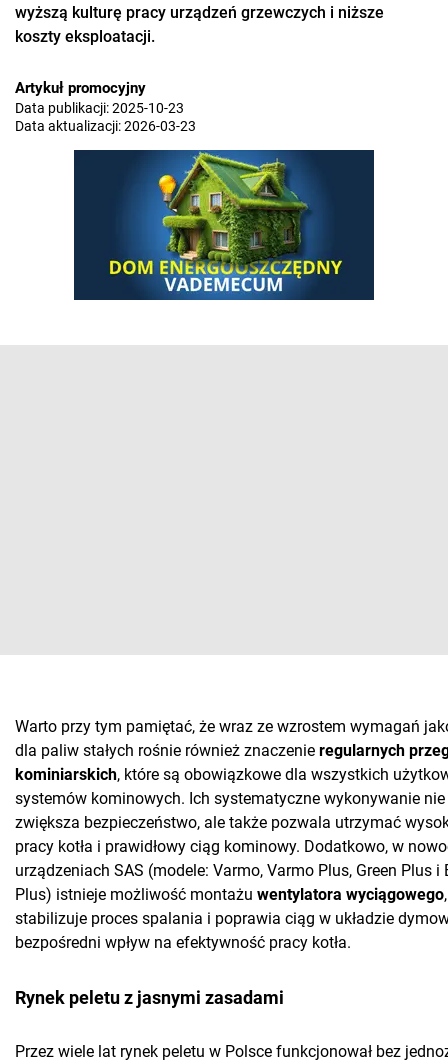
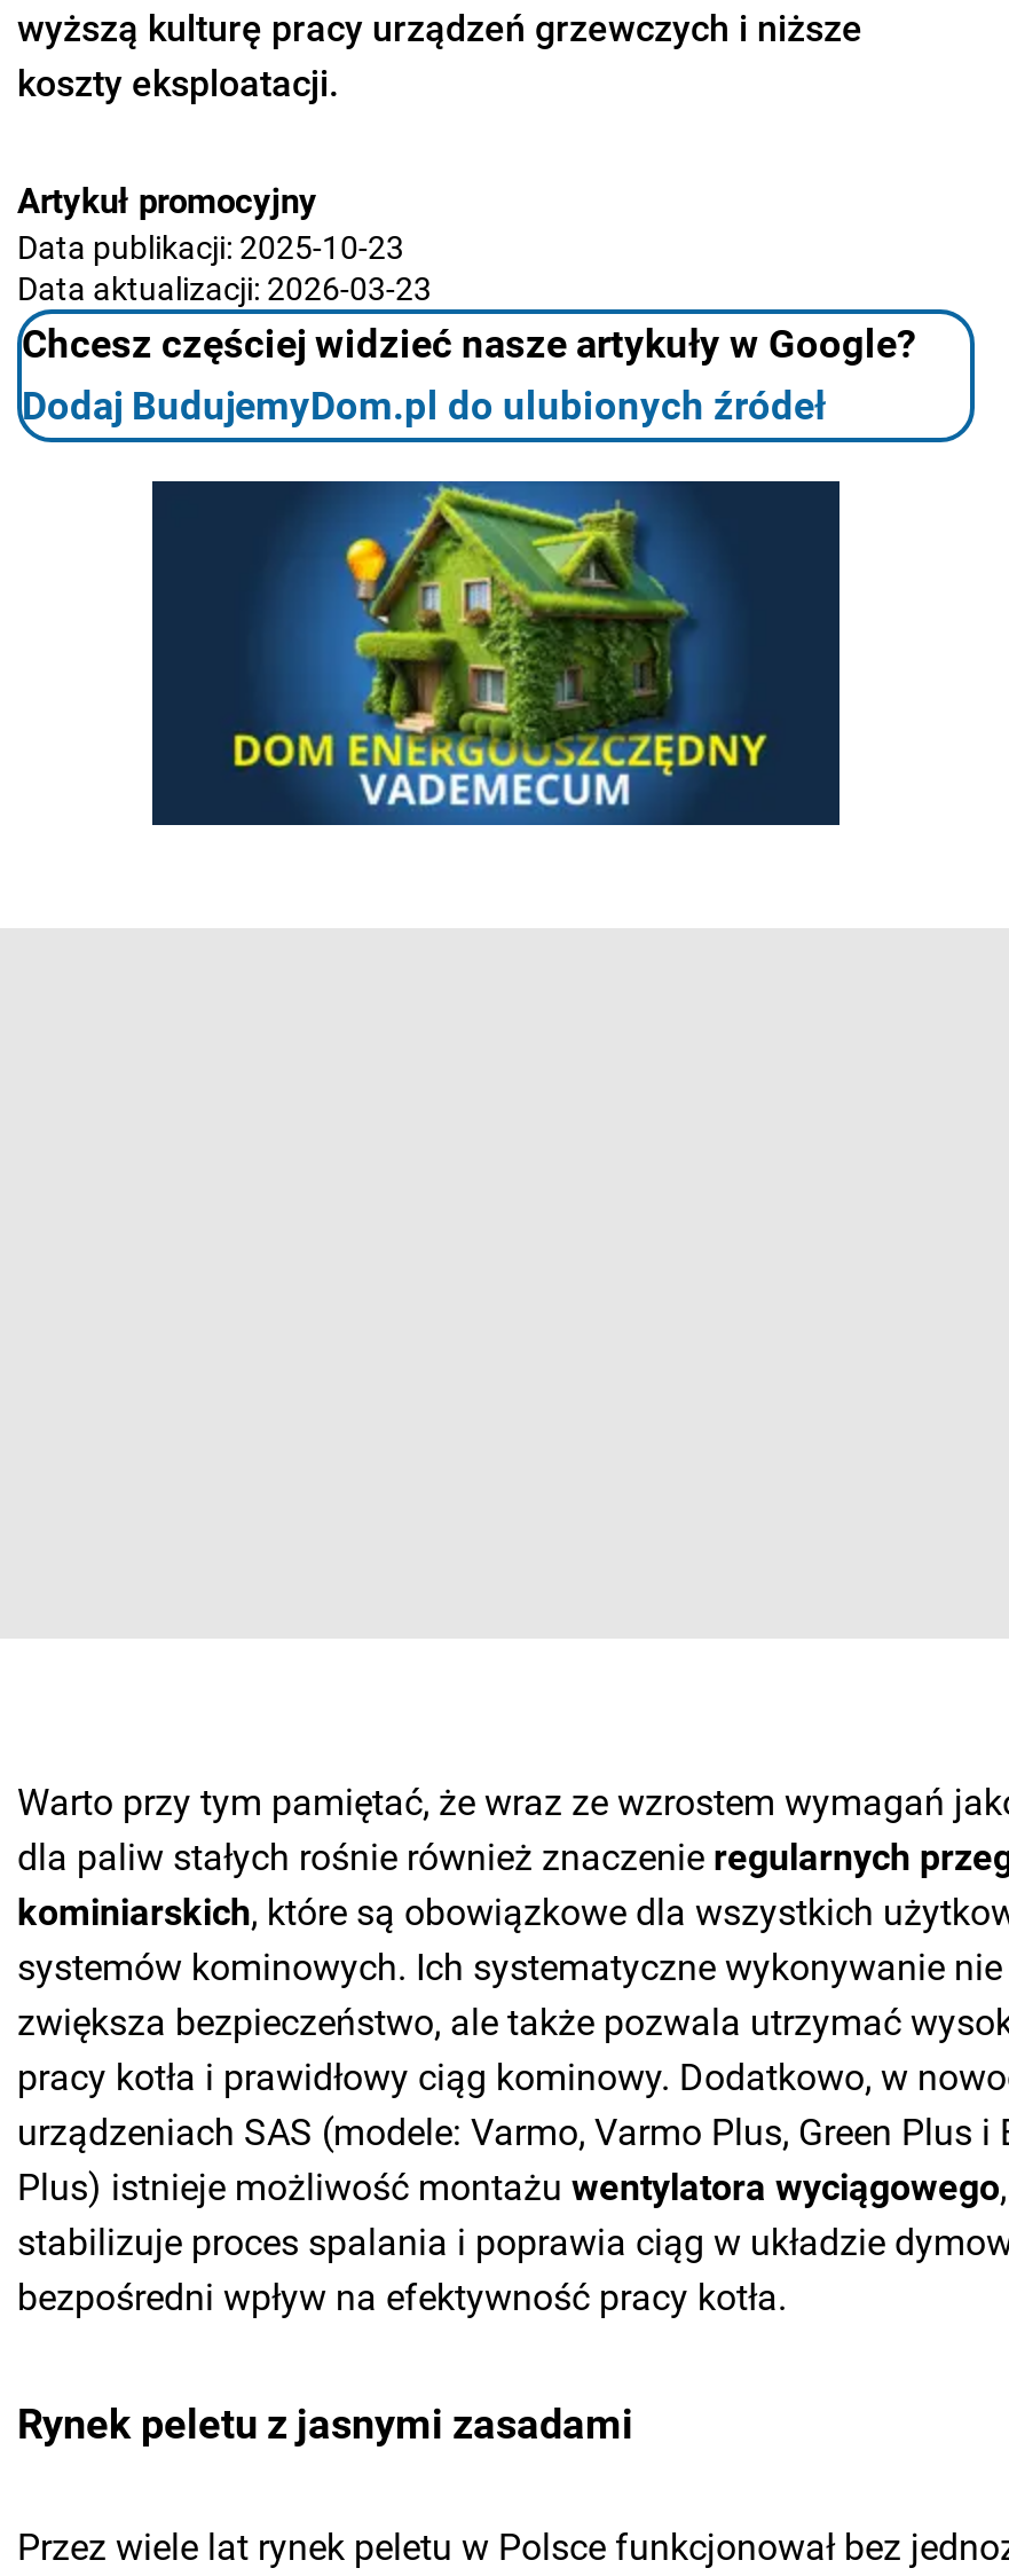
none -> [22,307,977,445] [image] | Chcesz częściej widzieć nasze artykuły w Google? | Dodaj BudujemyDom.pl do ulubionych źródeł

